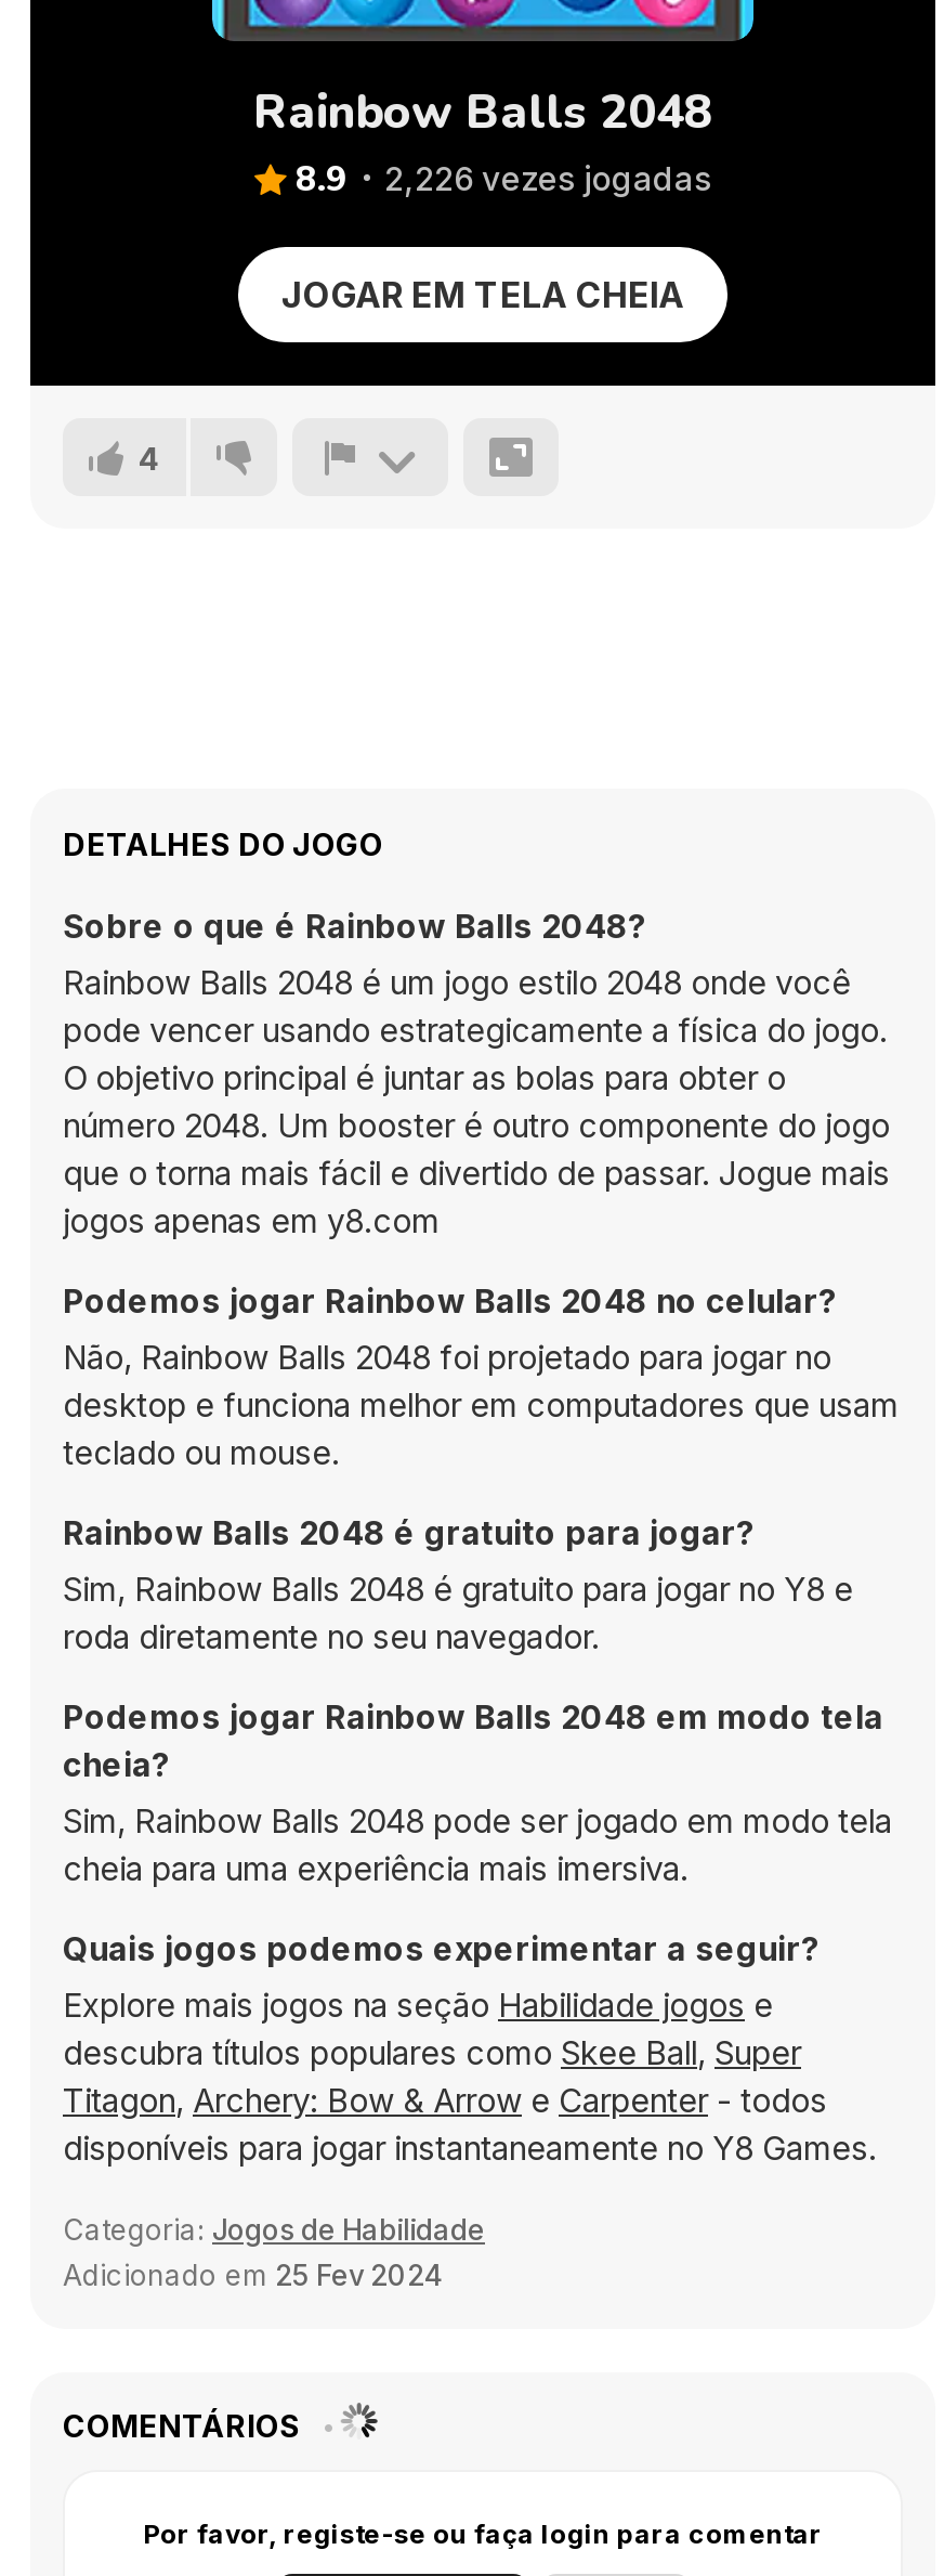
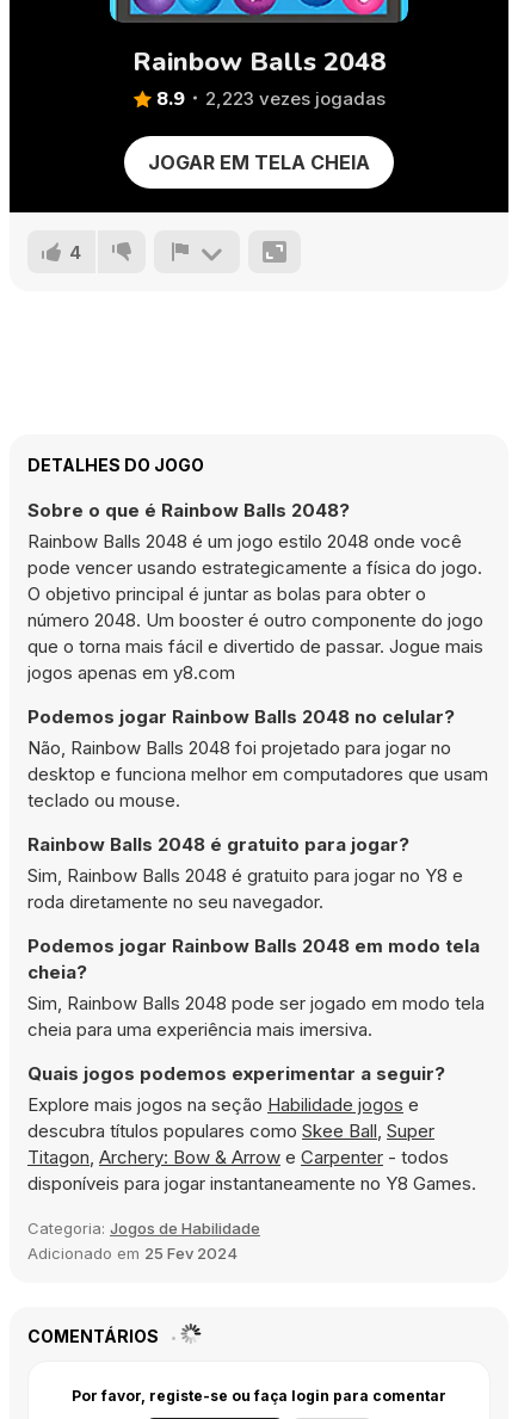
[384,158,711,199] 2,226 vezes jogadas -> [205,87,385,110] 2,223 vezes jogadas

